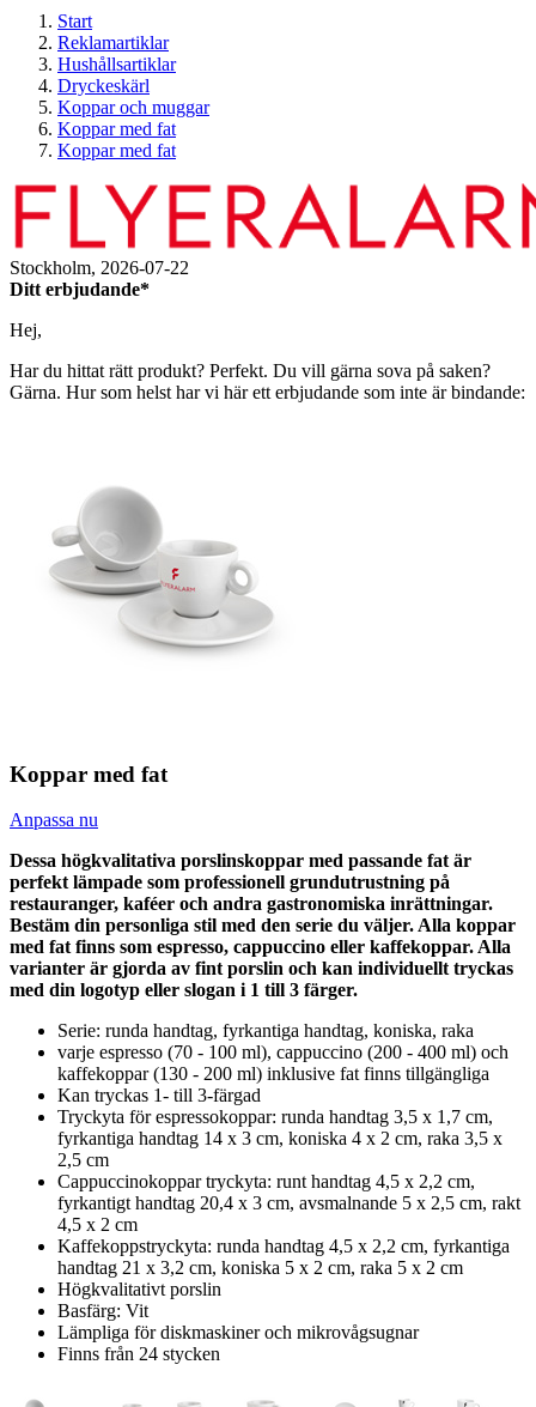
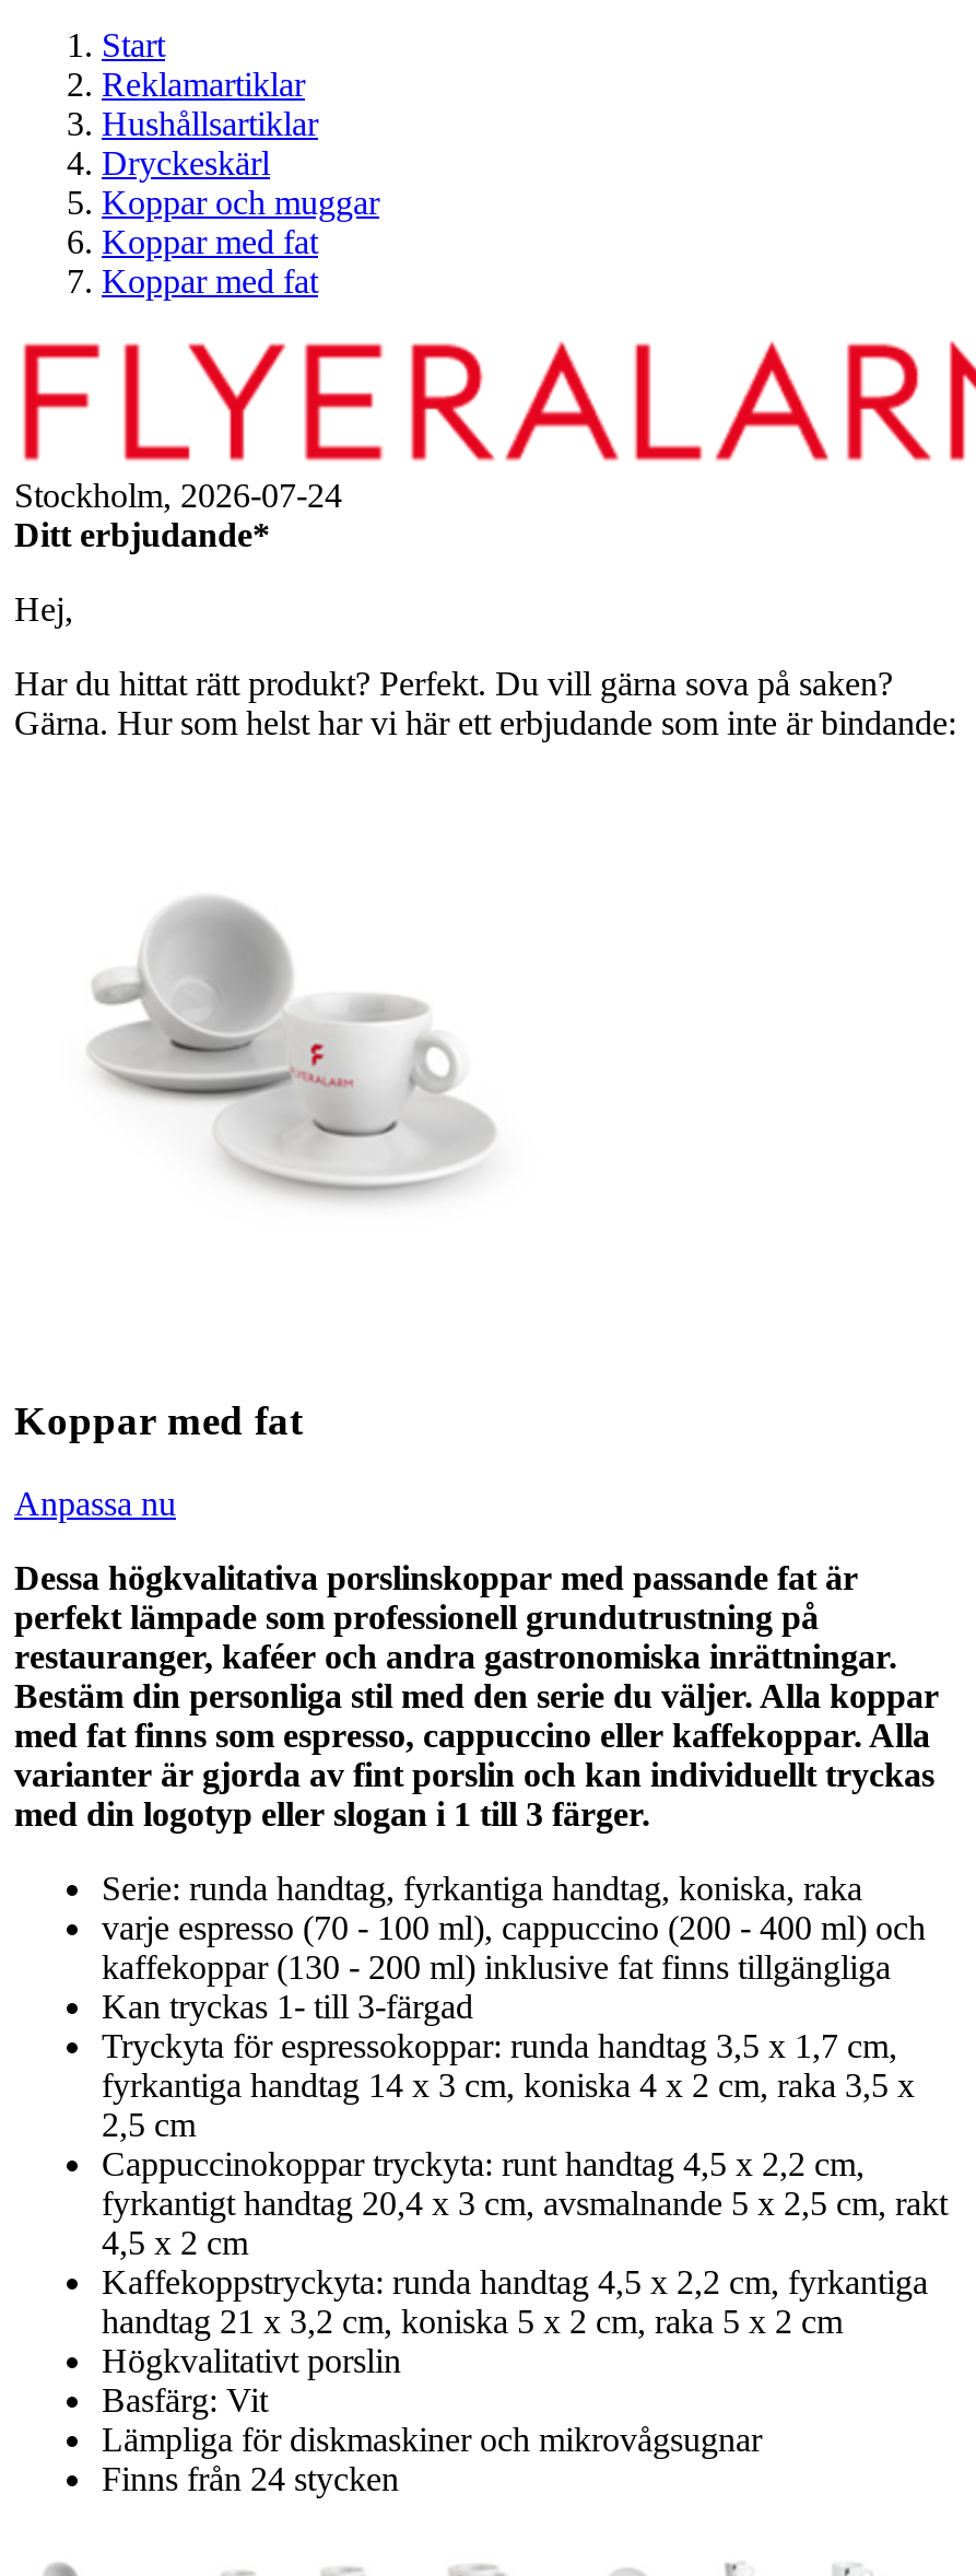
[10,257,189,278] Stockholm, 2026-07-22 -> [14,477,342,514] Stockholm, 2026-07-24

